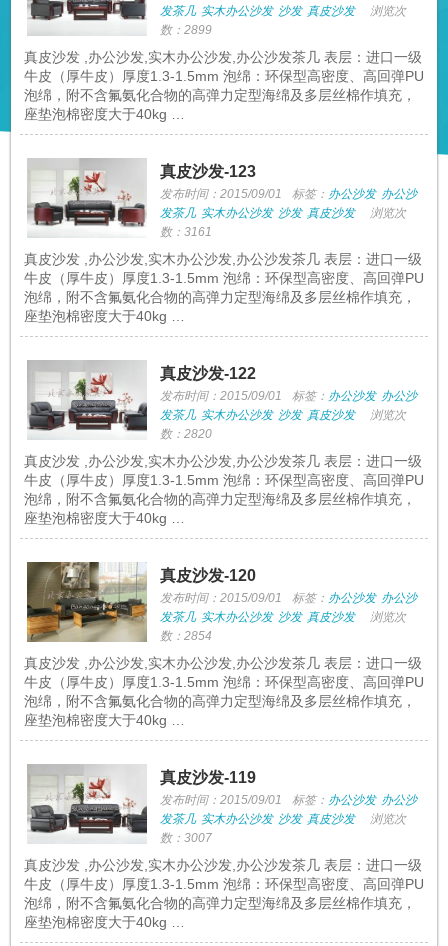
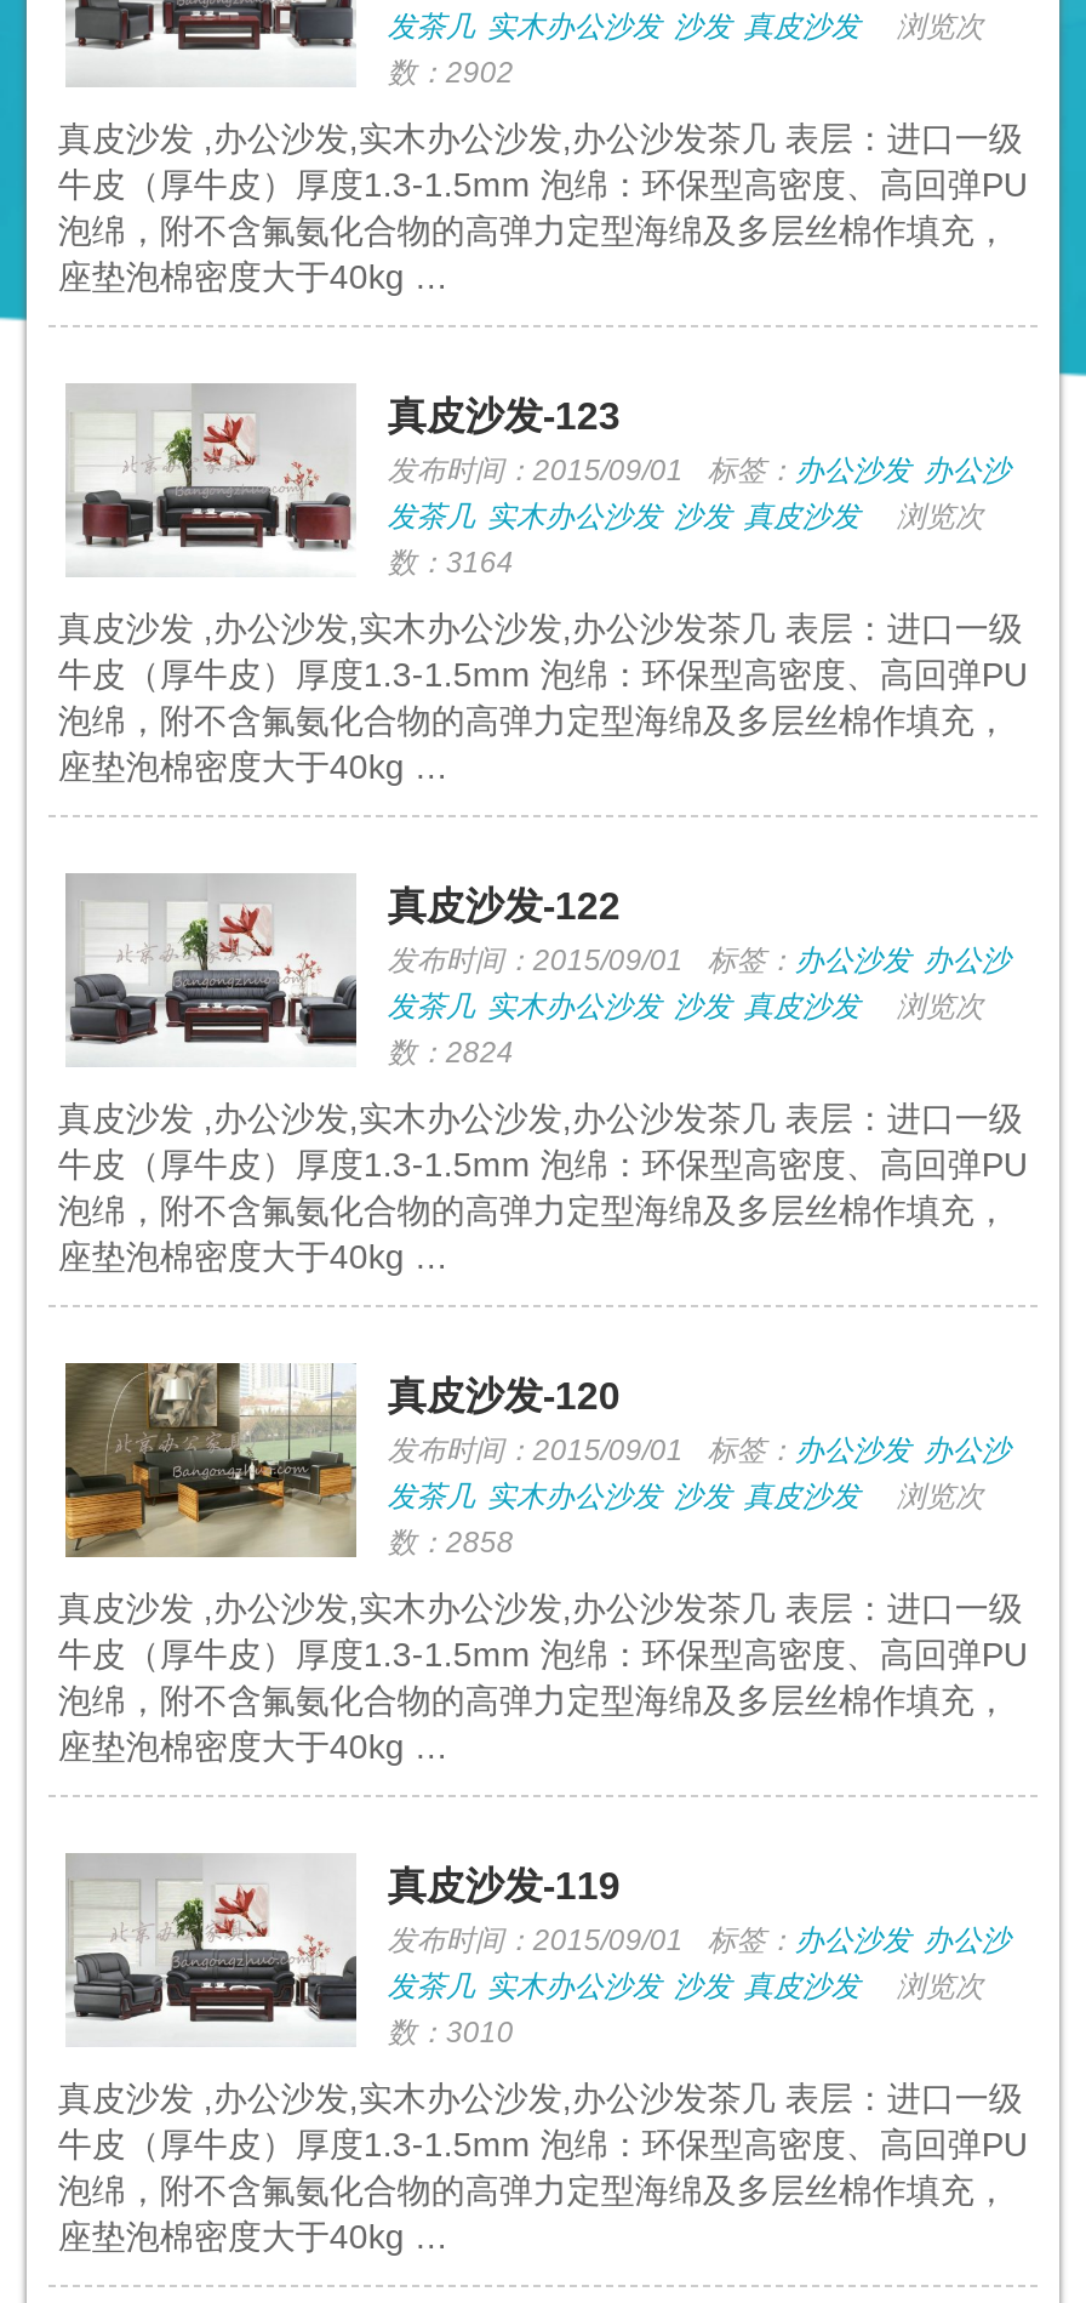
[160,23,212,37] 数：2899 -> [388,56,514,90] 数：2902
[160,225,212,239] 数：3161 -> [388,546,514,580] 数：3164
[160,427,212,441] 数：2820 -> [388,1036,514,1070] 数：2824
[160,629,212,643] 数：2854 -> [388,1526,514,1560] 数：2858
[160,831,212,845] 数：3007 -> [388,2016,514,2050] 数：3010

